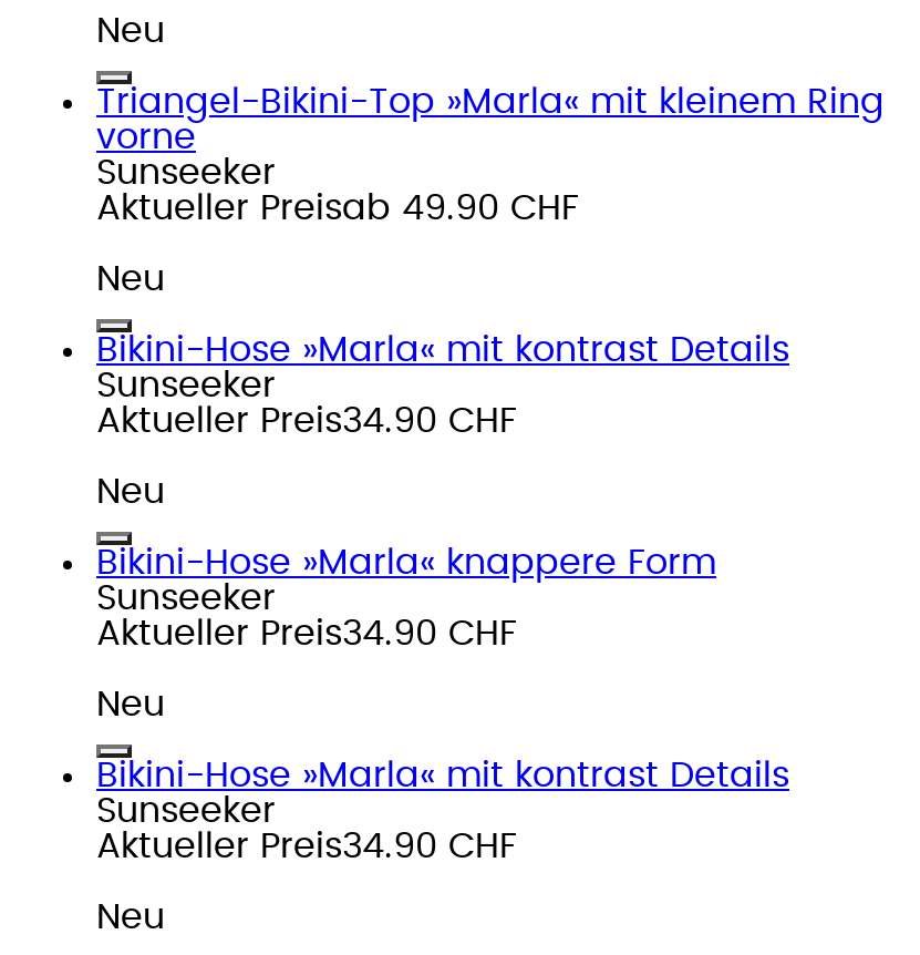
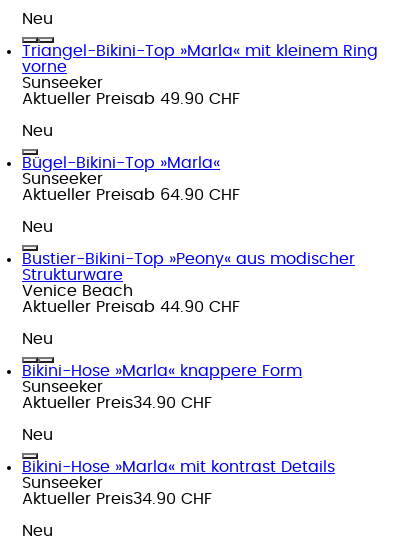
[96,332,789,367] Bikini-Hose »Marla« mit kontrast Details -> [22,155,220,171] Bügel-Bikini-Top »Marla«
[96,403,517,438] Aktueller Preis34.90 CHF -> [22,187,355,315] Aktueller Preisab 64.90 CHF | Neu | Bustier-Bikini-Top »Peony« aus modischer | Strukturware | Venice Beach | Aktueller Preisab 44.90 CHF

